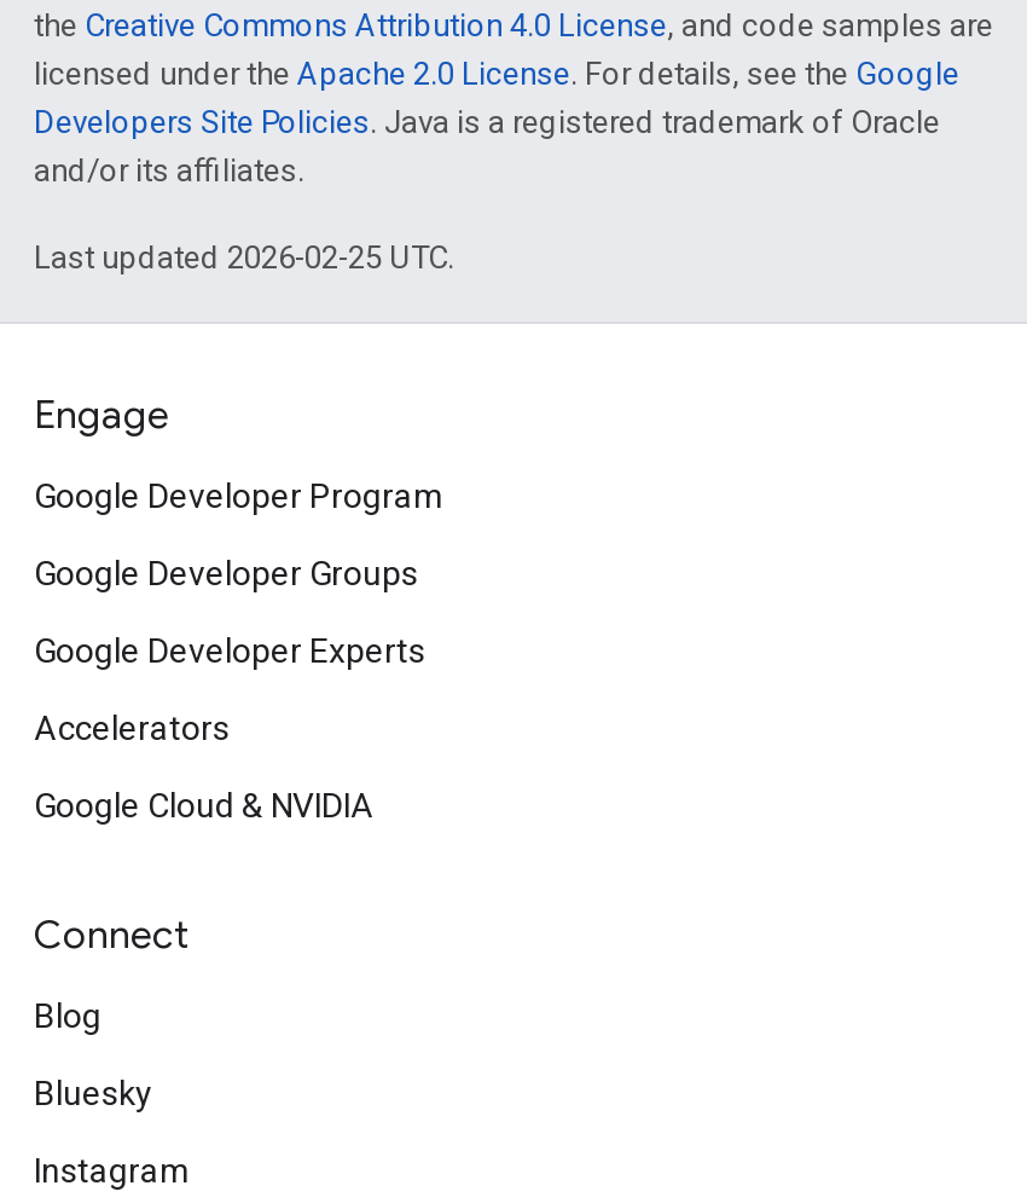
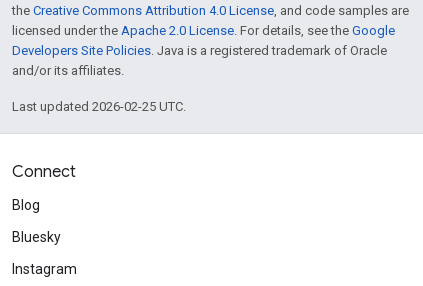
[34,392,445,825] Engage | Google Developer Program | Google Developer Groups | Google Developer Experts | Accelerators | Google Cloud & NVIDIA -> none

